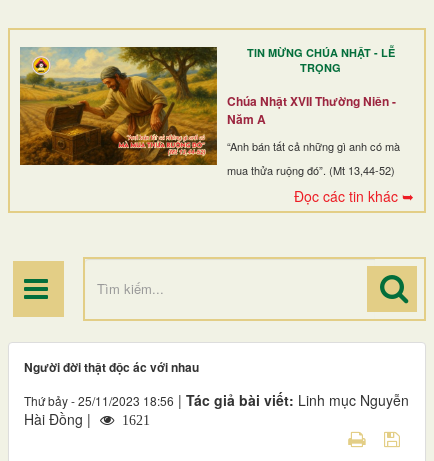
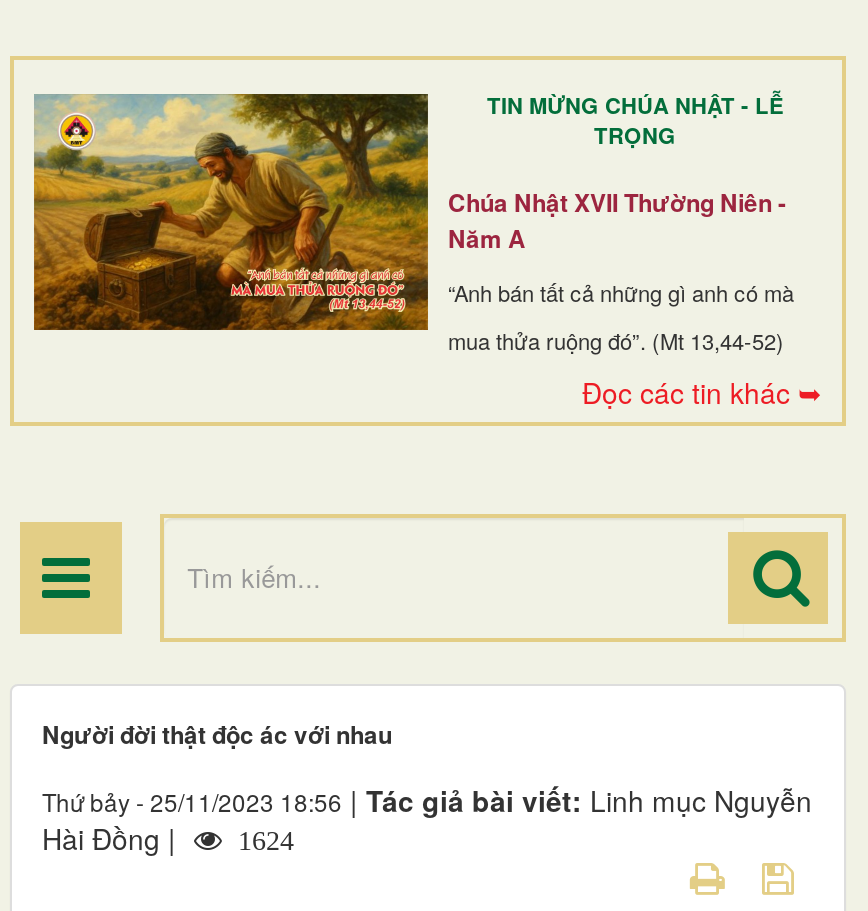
[114,412,150,426] 1621 -> [222,825,294,853] 1624

